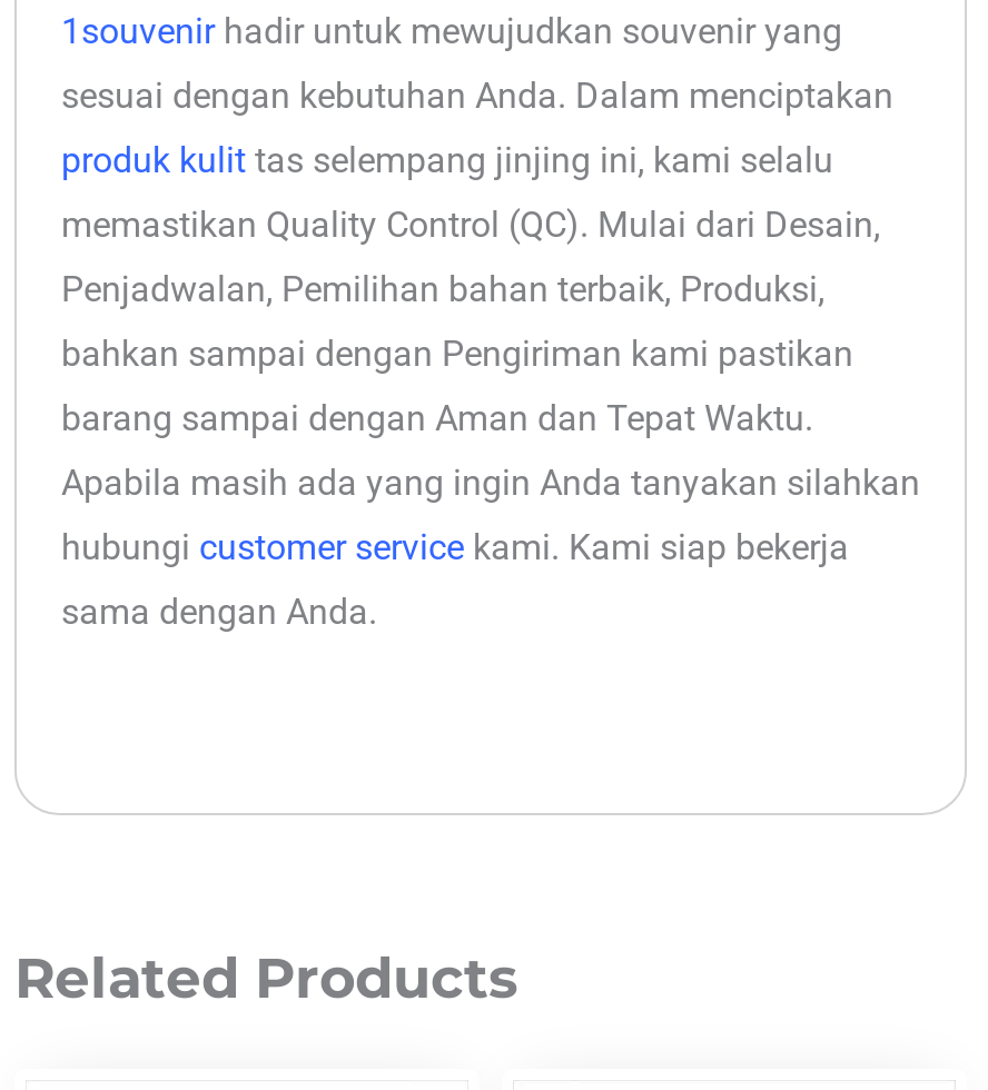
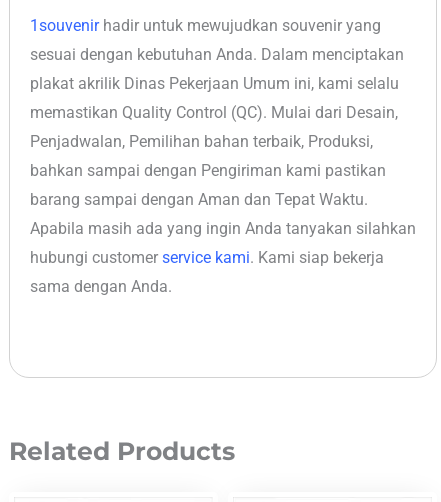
[61,139,833,182] produk kulit tas selempang jinjing ini, kami selalu -> [30,74,399,93] plakat akrilik Dinas Pekerjaan Umum ini, kami selalu

